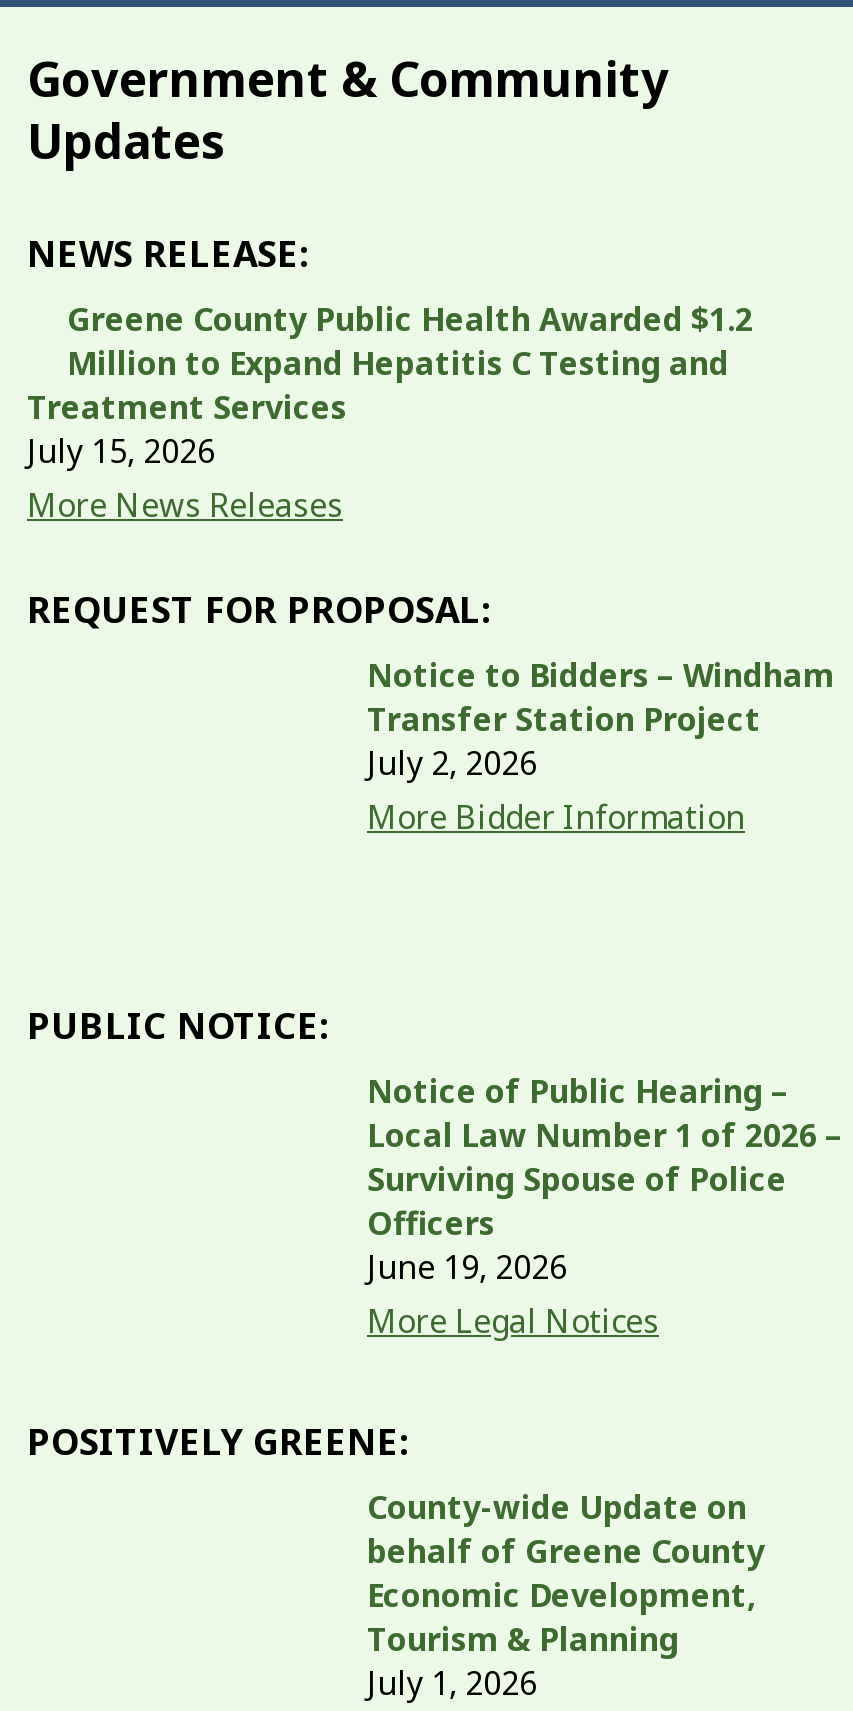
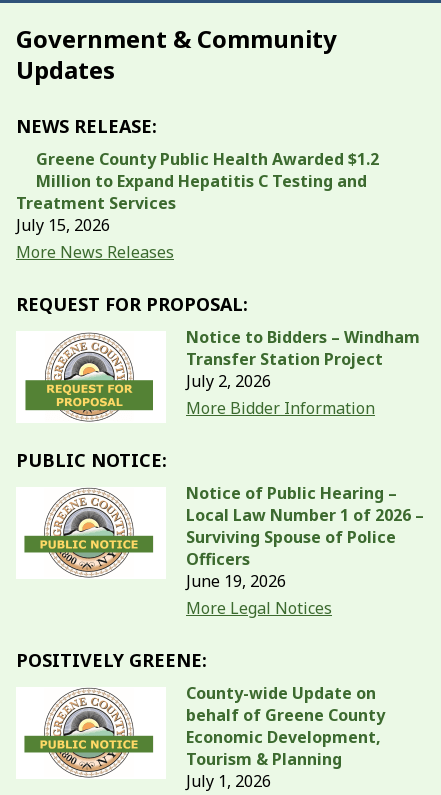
none -> [25,332,154,422] [image]
none -> [24,487,154,578] [image]
none -> [24,687,154,778] [image]

